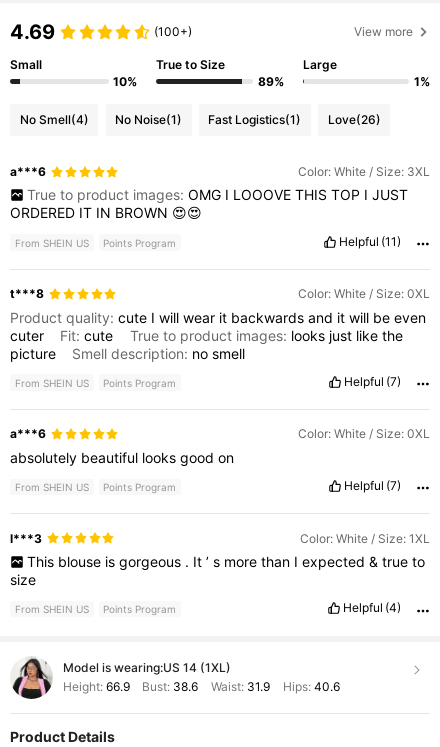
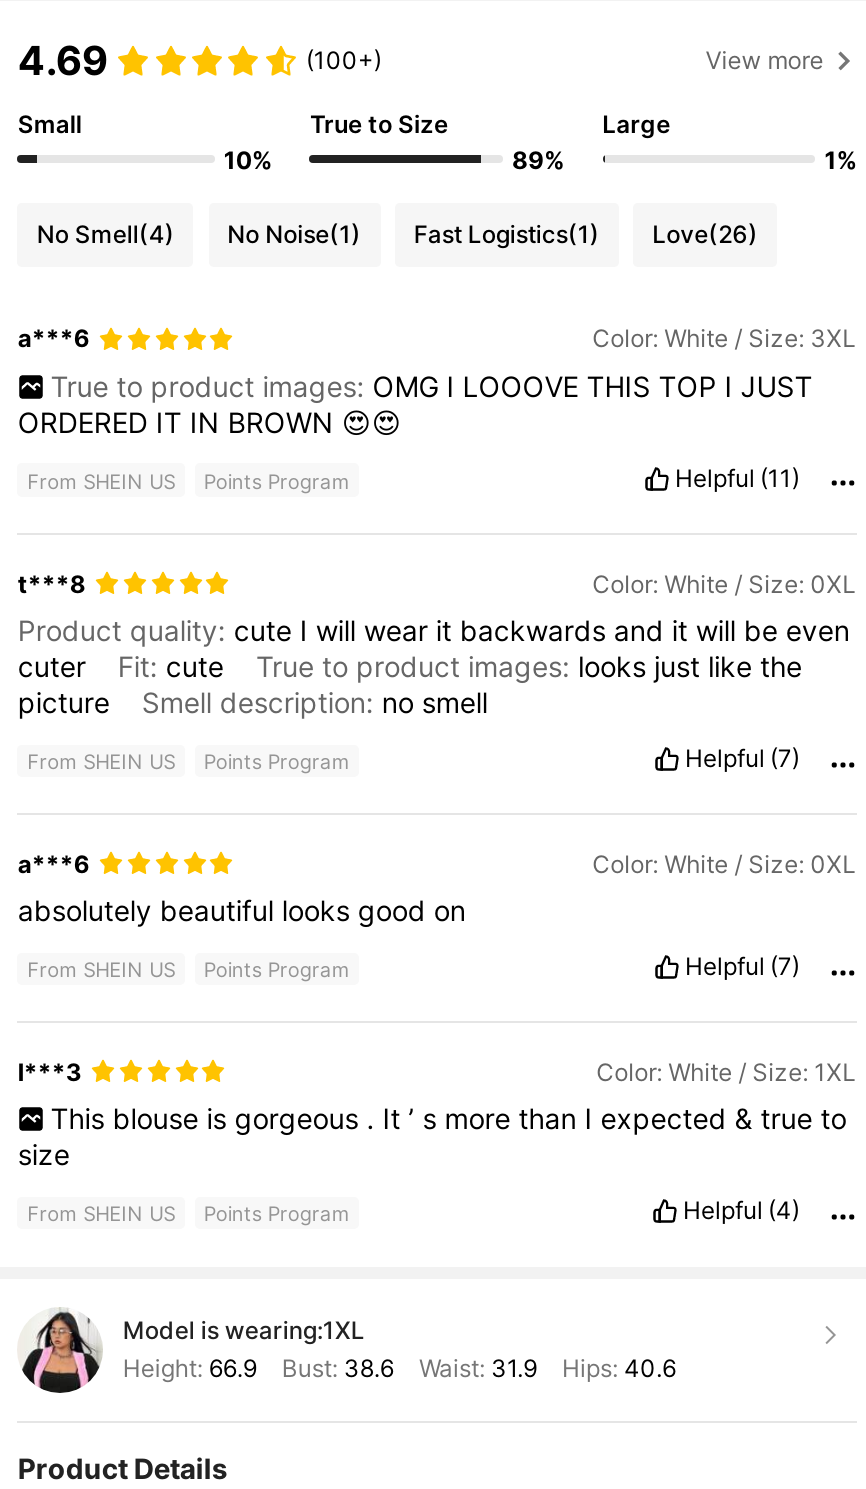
[63,659,231,674] Model is wearing:US 14 (1XL) -> [123,1314,365,1344] Model is wearing:1XL

